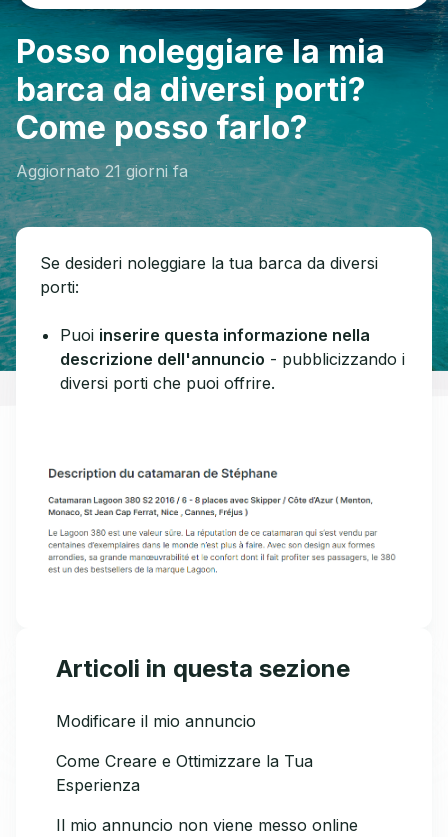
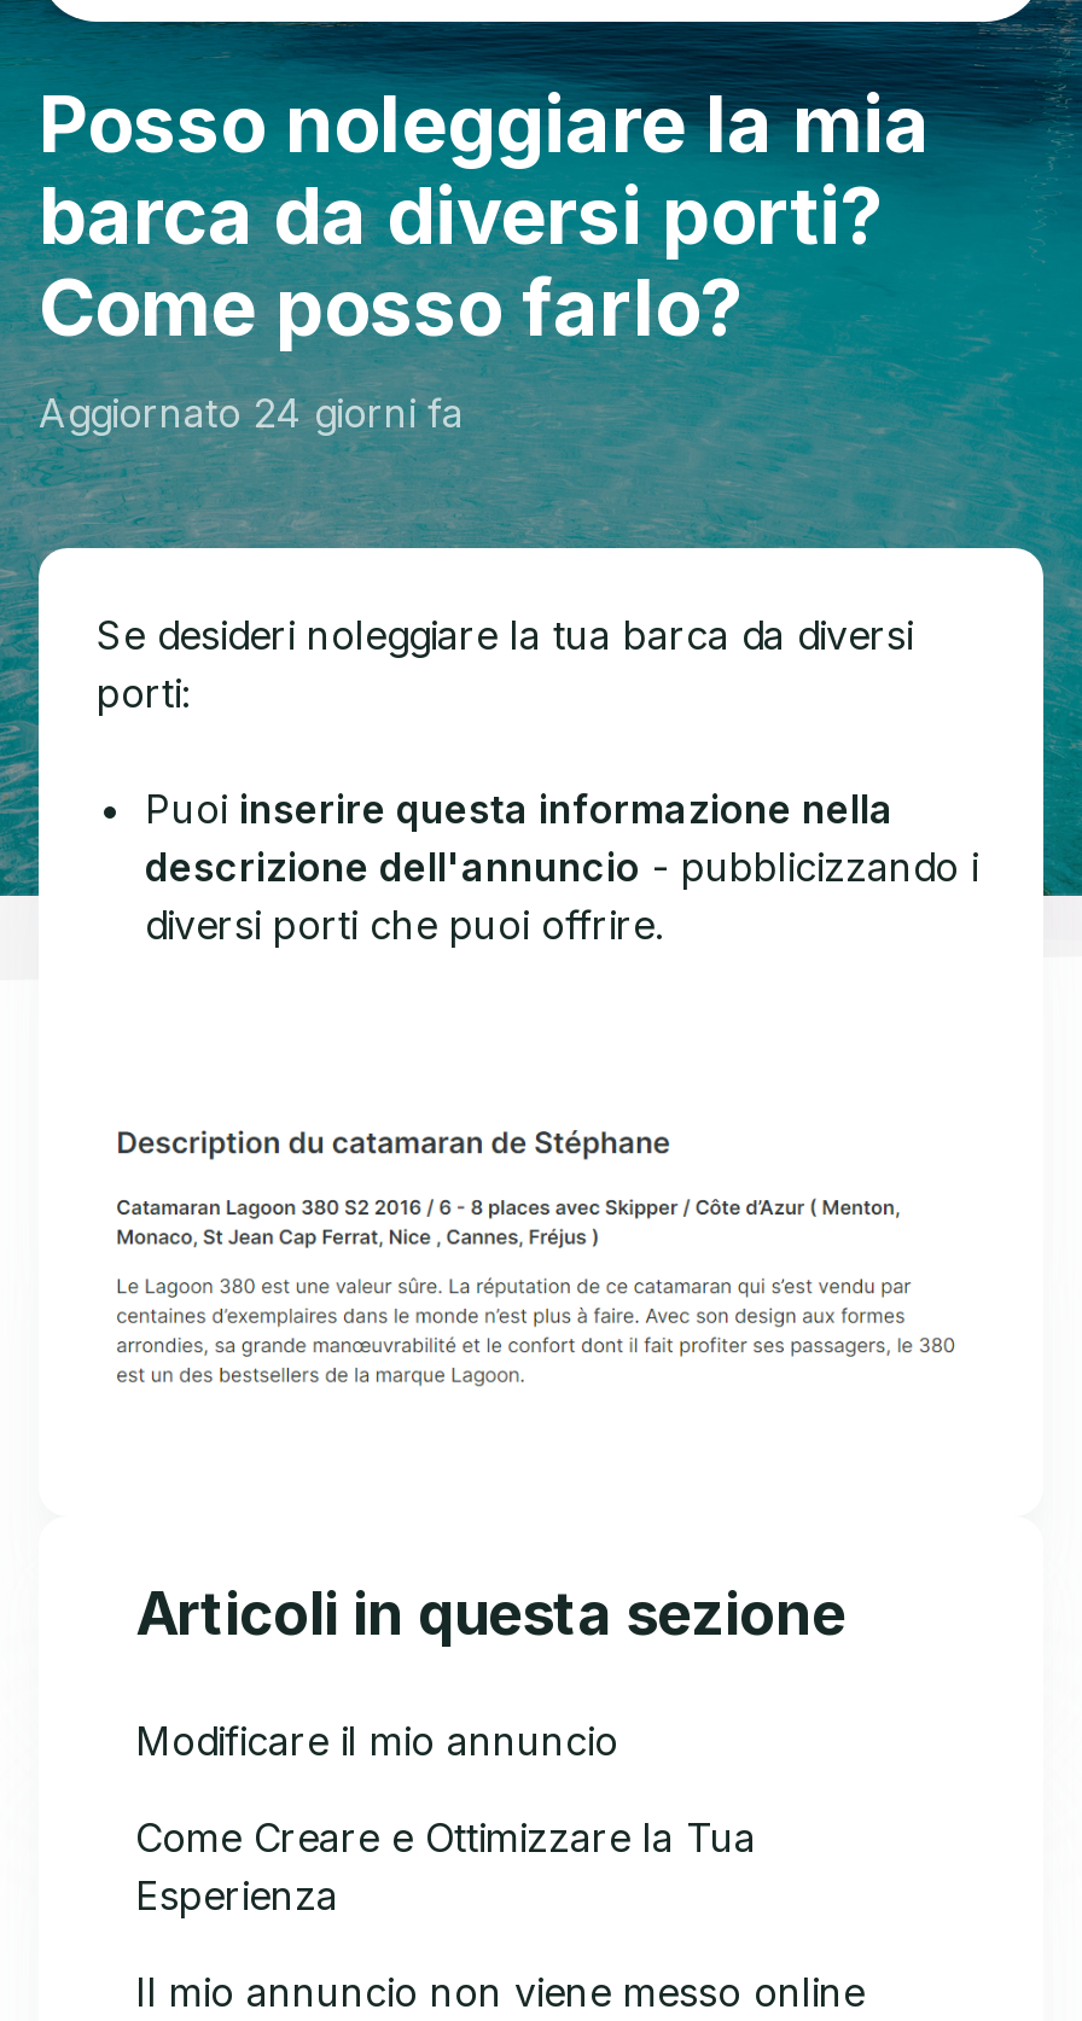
[16,161,188,181] Aggiornato 21 giorni fa -> [39,389,464,437] Aggiornato 24 giorni fa

